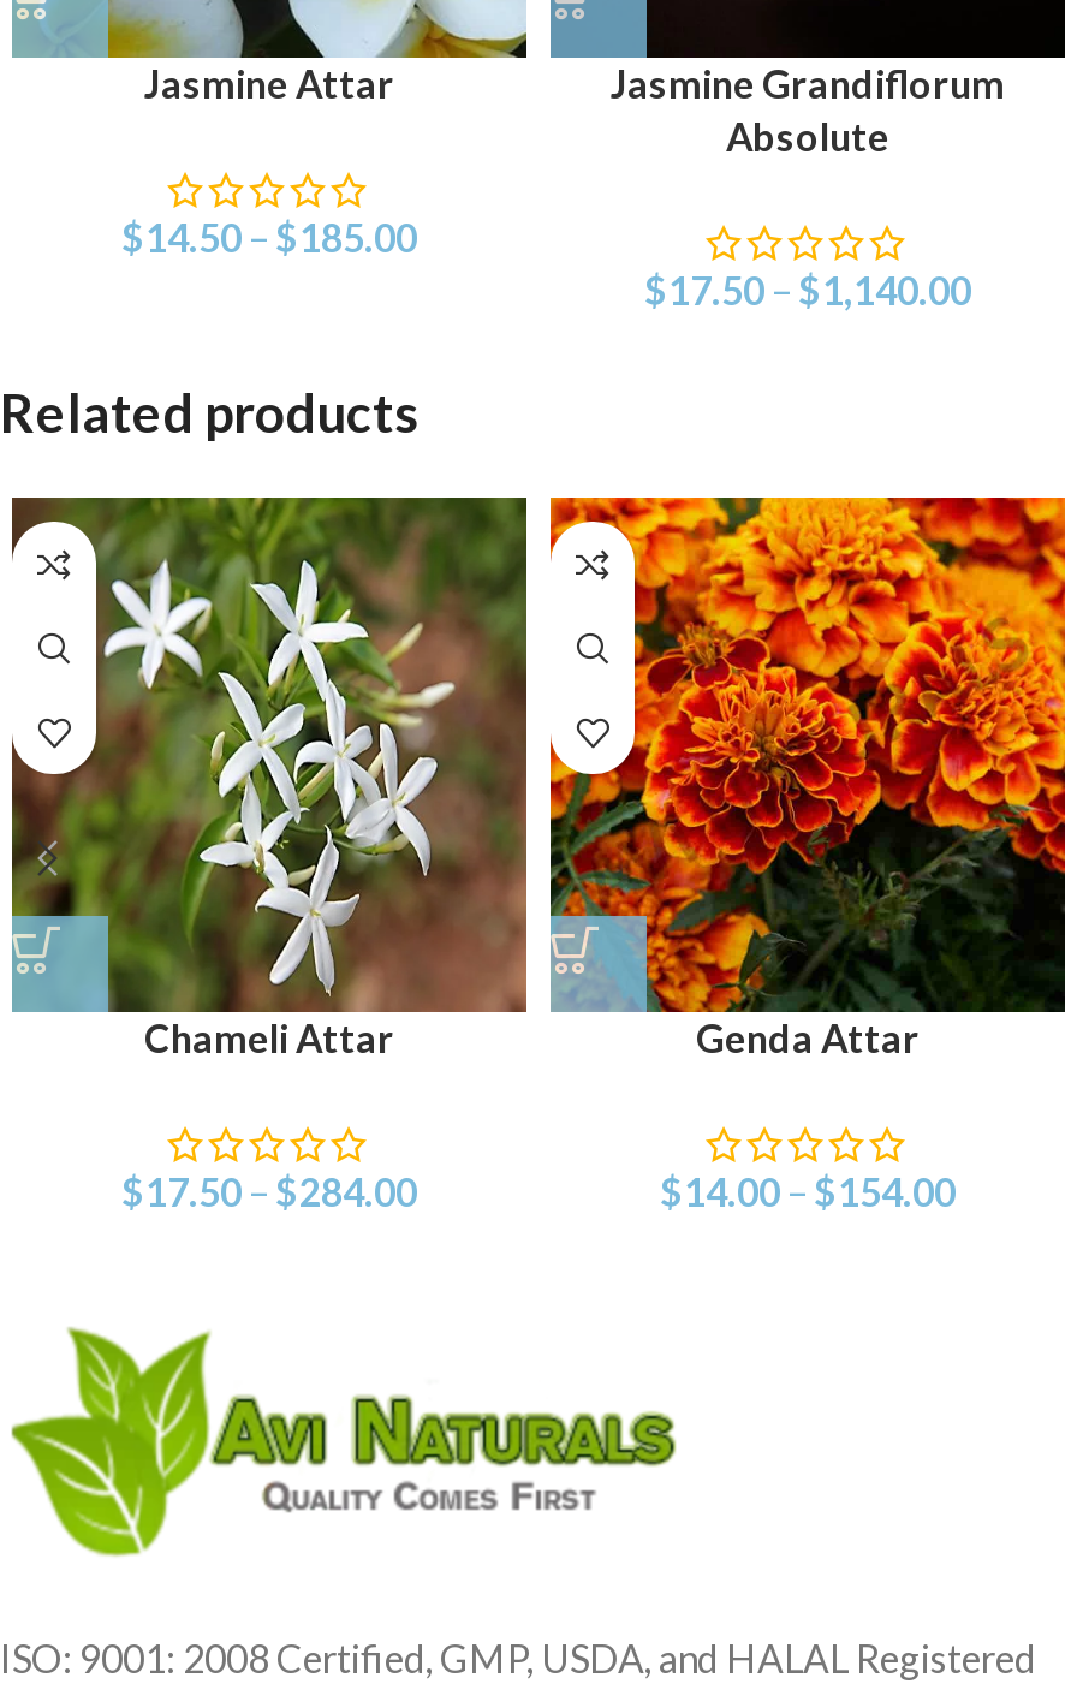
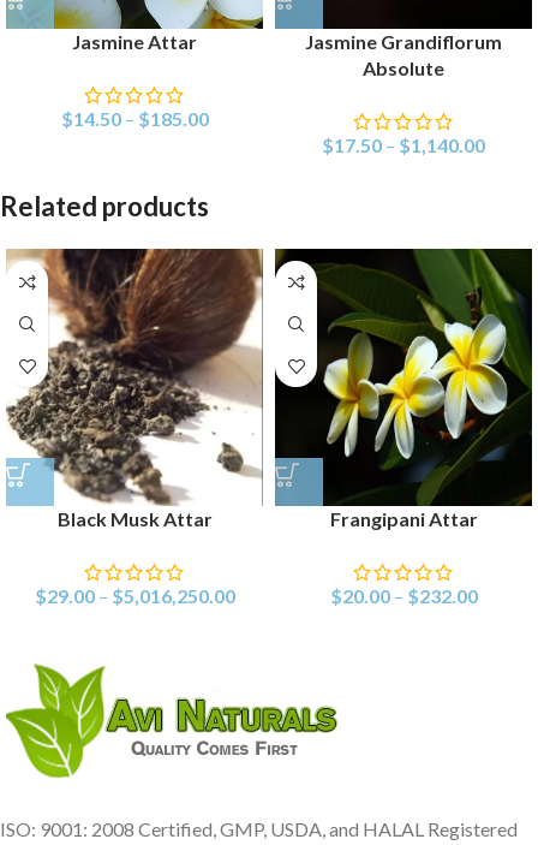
[10,495,526,1060] [image] | Chameli Attar -> [6,248,263,530] [image] | Black Musk Attar
[548,495,1067,1060] [image] | Genda Attar -> [274,248,533,530] [image] | Frangipani Attar
[121,1169,417,1214] $17.50 – $284.00 -> [34,584,235,607] $29.00 – $5,016,250.00
[660,1169,956,1214] $14.00 – $154.00 -> [330,584,477,607] $20.00 – $232.00

